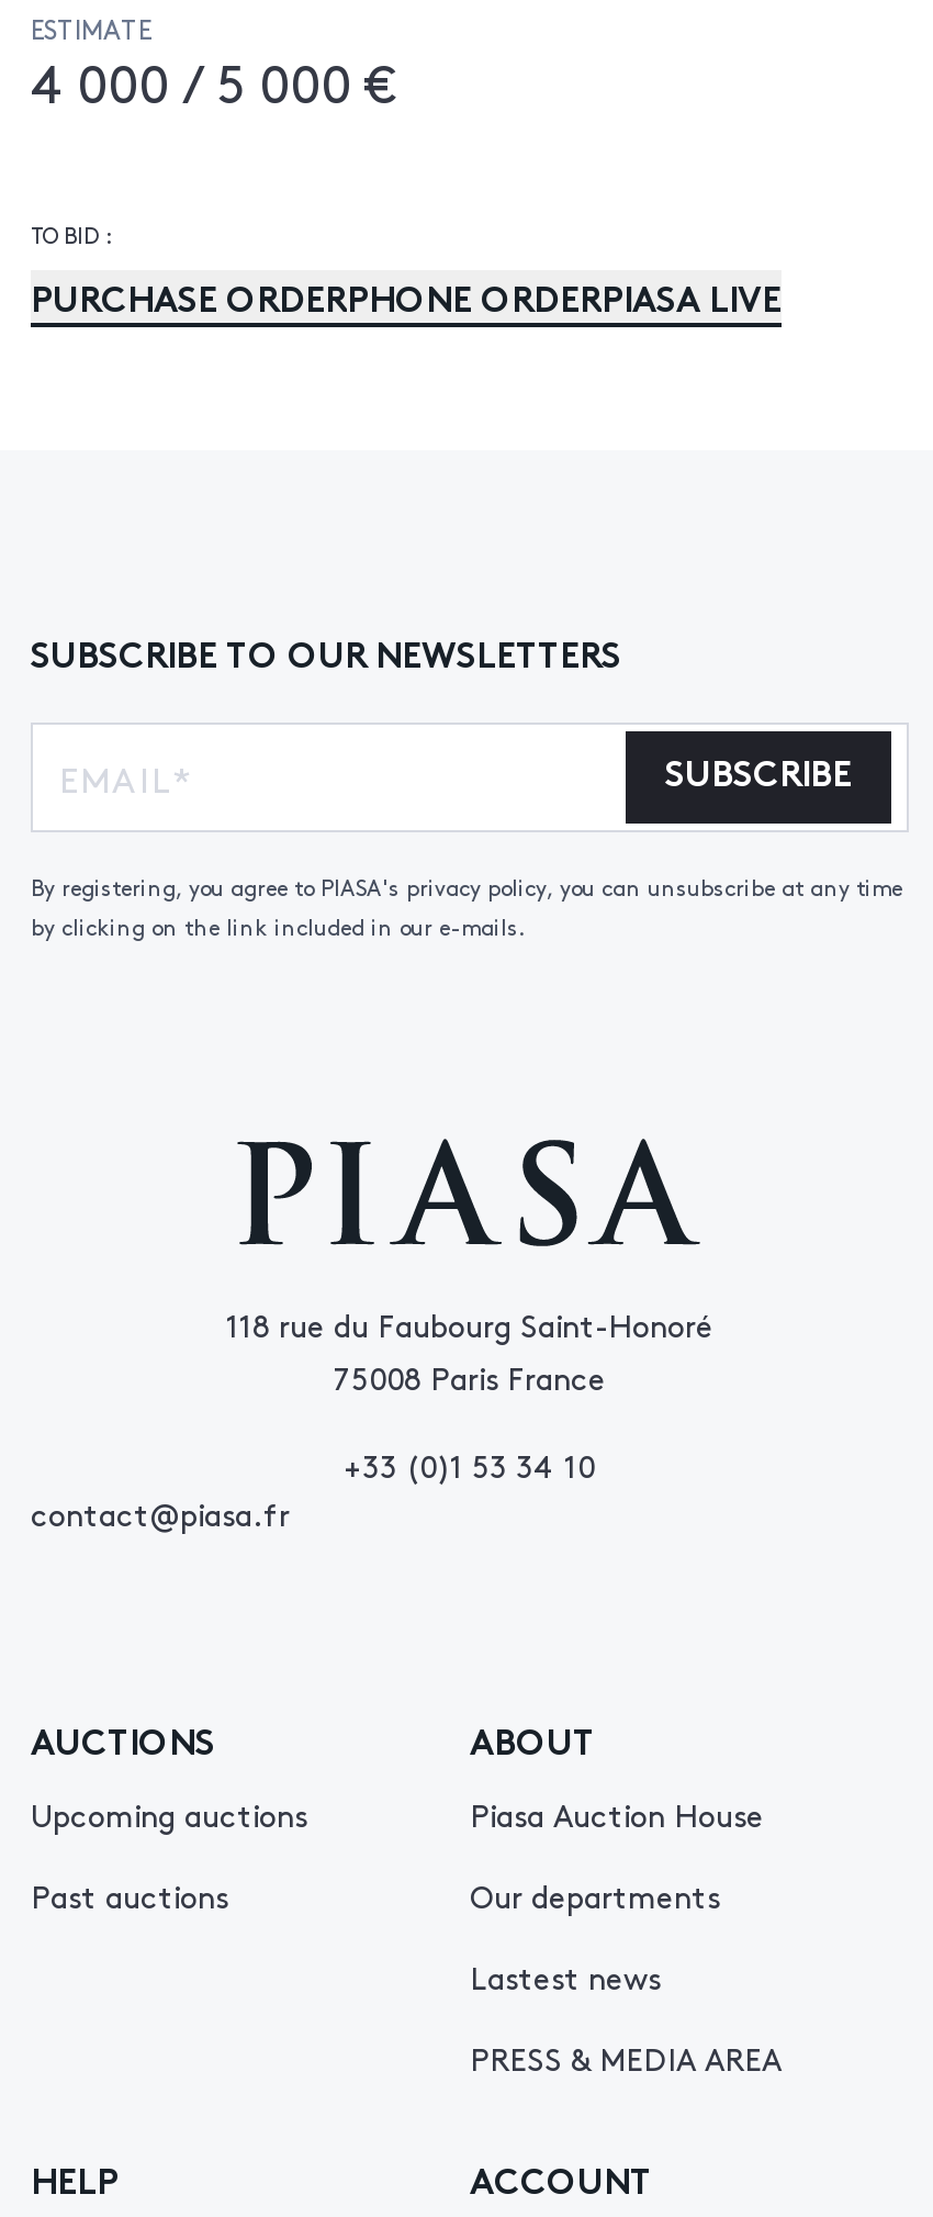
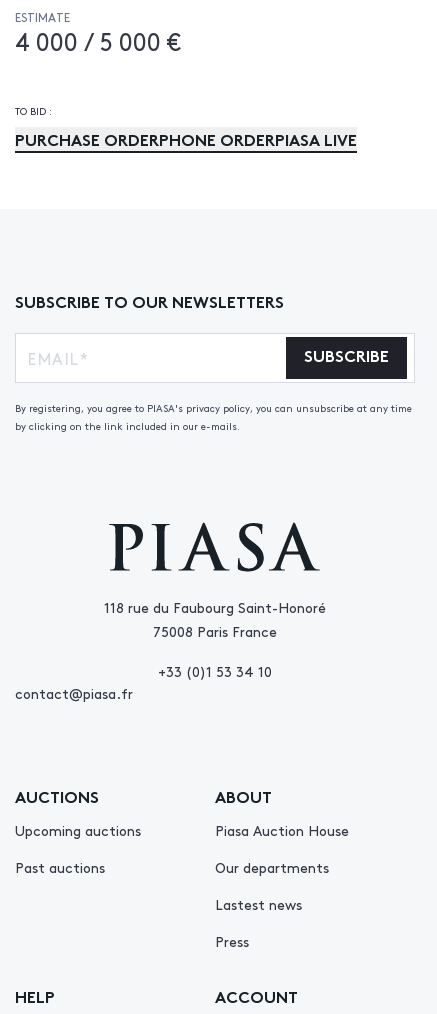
[470,2036,782,2080] PRESS & MEDIA AREA -> [215,931,249,951] Press

